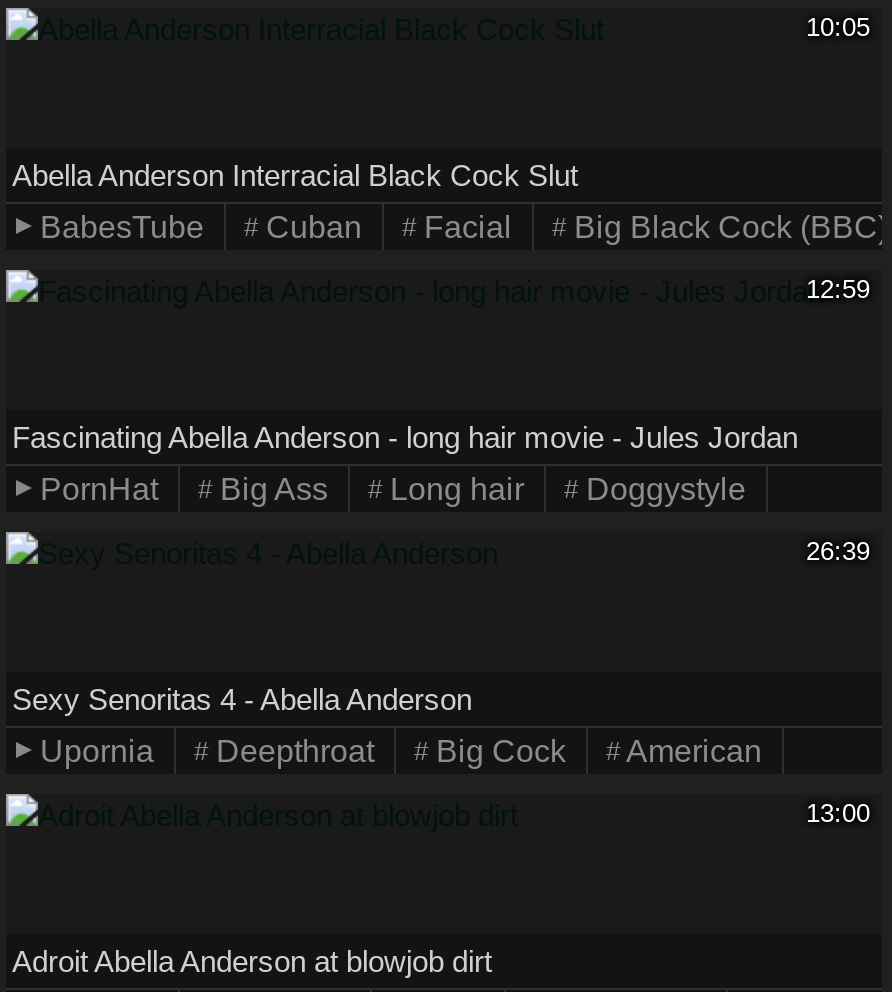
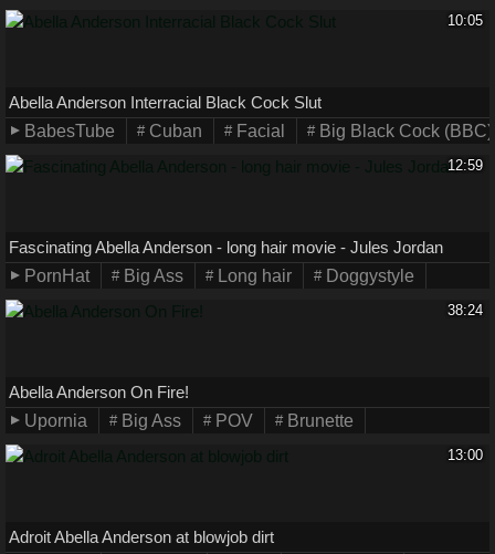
[806,536,870,566] 26:39 -> [447,302,483,318] 38:24
[12,682,472,716] Sexy Senoritas 4 - Abella Anderson -> [9,383,189,401] Abella Anderson On Fire!
[208,734,762,768] Deepthroat | Big Cock | American -> [117,411,354,430] Big Ass | POV | Brunette

